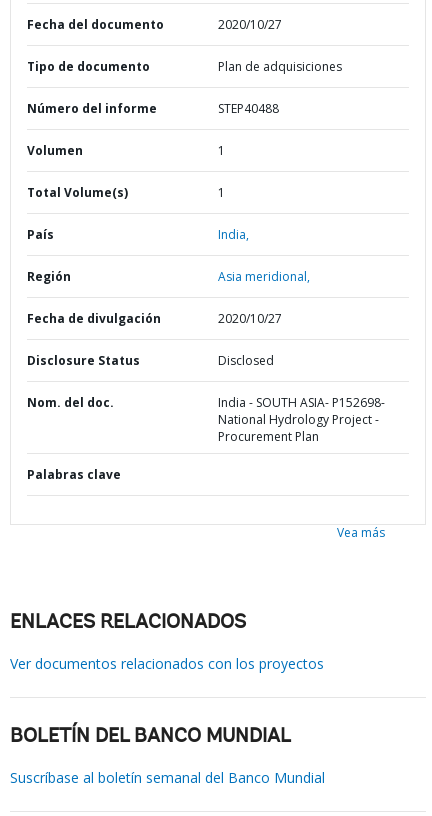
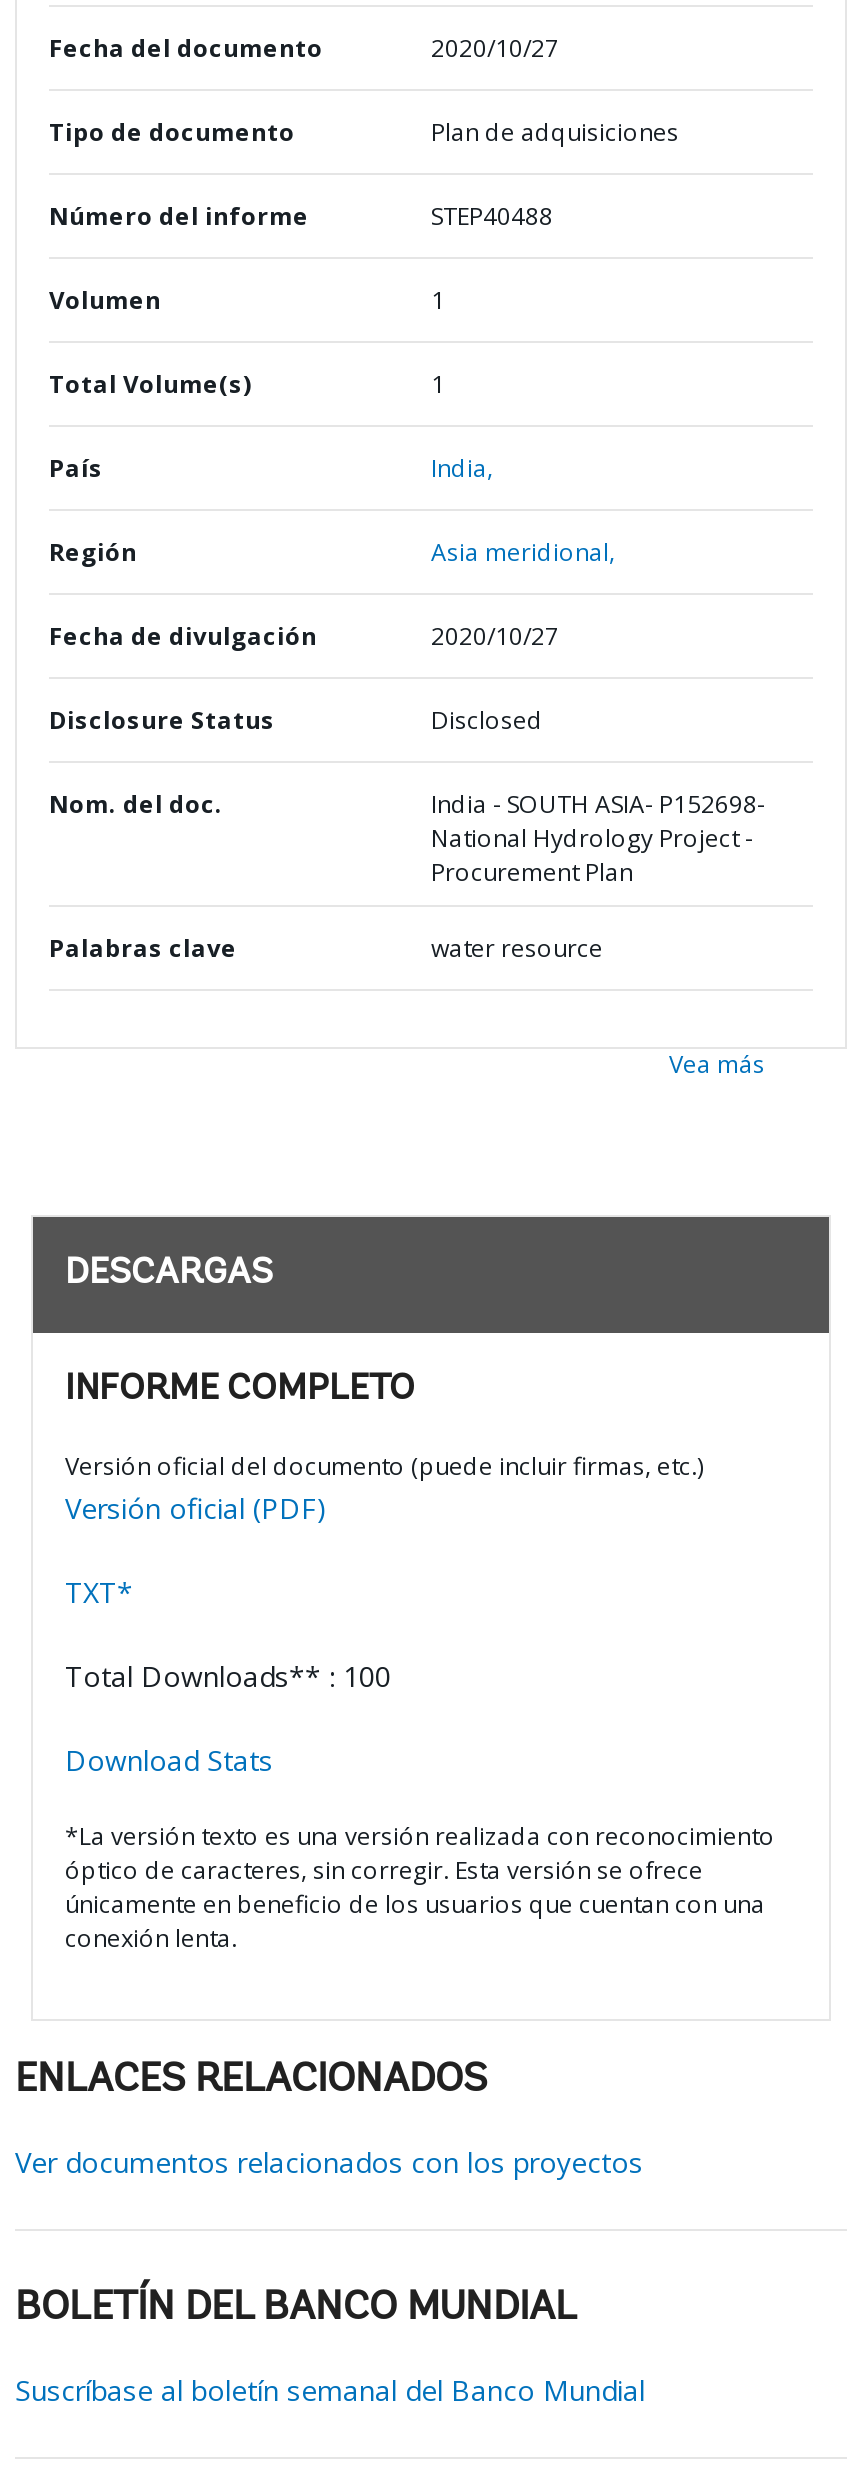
none -> [431,931,603,965] water resource
none -> [65,1257,775,1955] DESCARGAS | INFORME COMPLETO | Versión oficial del documento (puede incluir firmas, etc.) | Versión oficial (PDF) | TXT* | Total Downloads** : 100 | Download Stats | *La versión texto es una versión realizada con reconocimiento | óptico de caracteres, sin corregir. Esta versión se ofrece | únicamente en beneficio de los usuarios que cuentan con una | conexión lenta.

